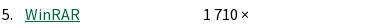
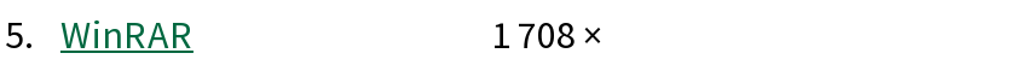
[203,4,249,24] 1 710 × -> [491,10,602,58] 1 708 ×

